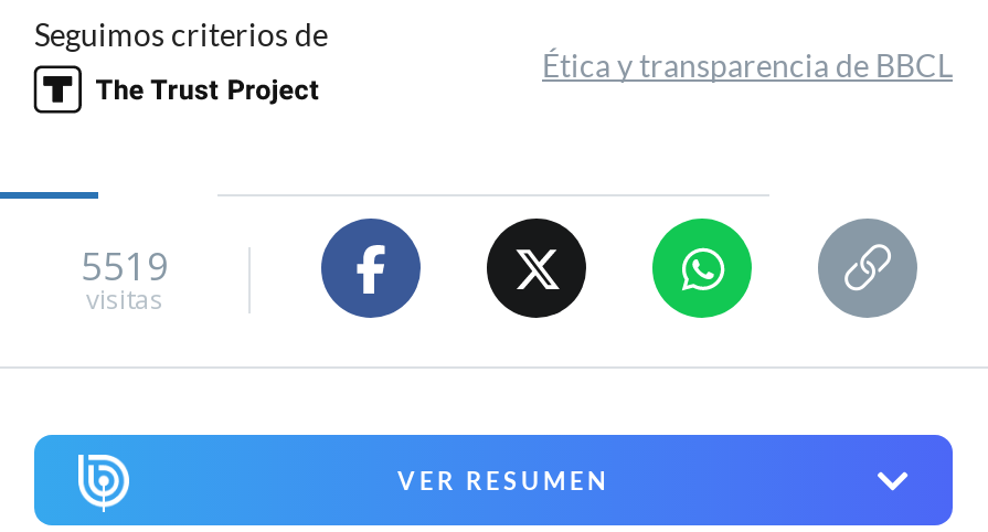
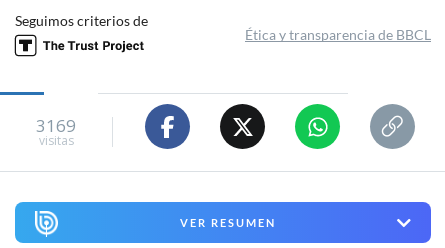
[81,241,169,291] 5519 -> [36,114,76,137] 3169

